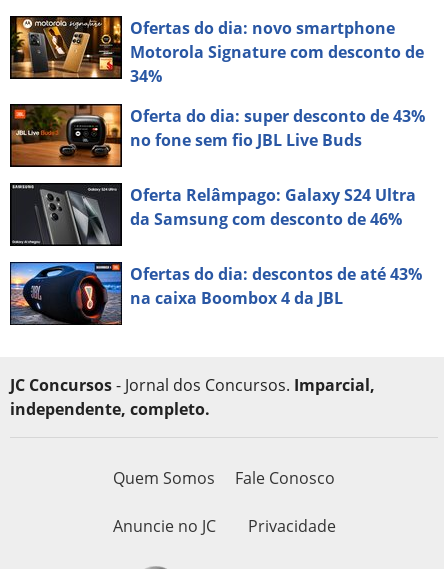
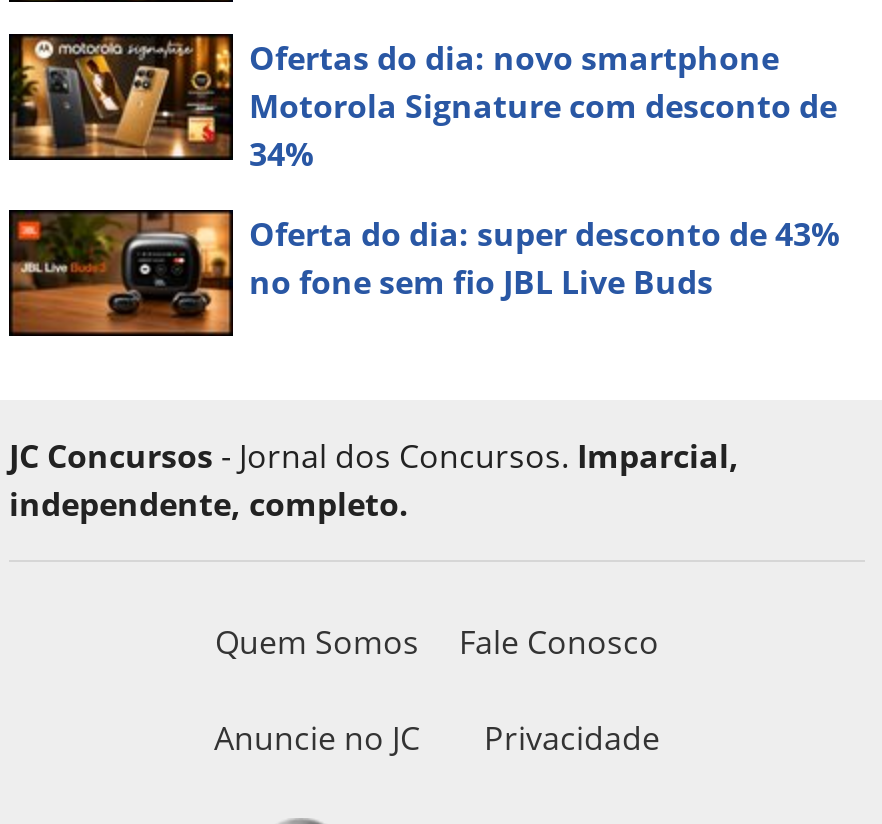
[9,182,422,309] [image] | Oferta Relâmpago: Galaxy S24 Ultra | da Samsung com desconto de 46% | Ofertas do dia: descontos de até 43% | na caixa Boombox 4 da JBL -> none
[10,262,121,325] [image] -> none

